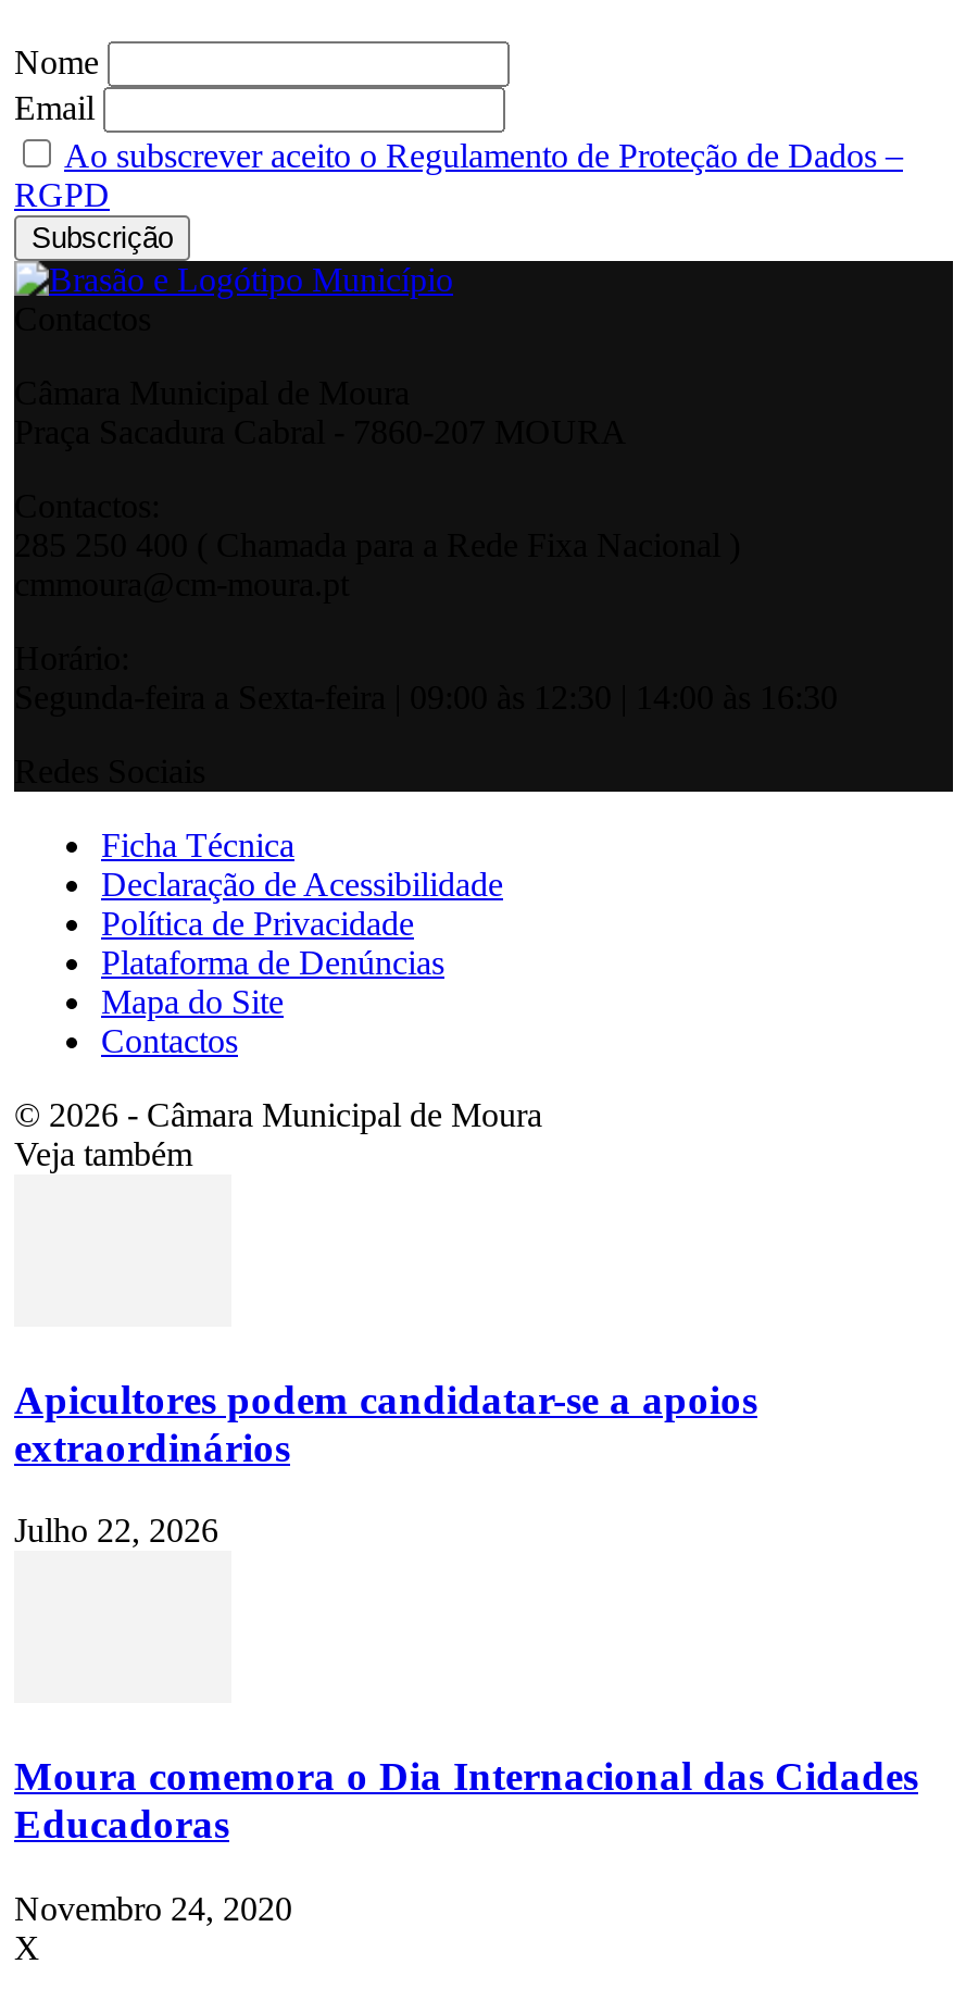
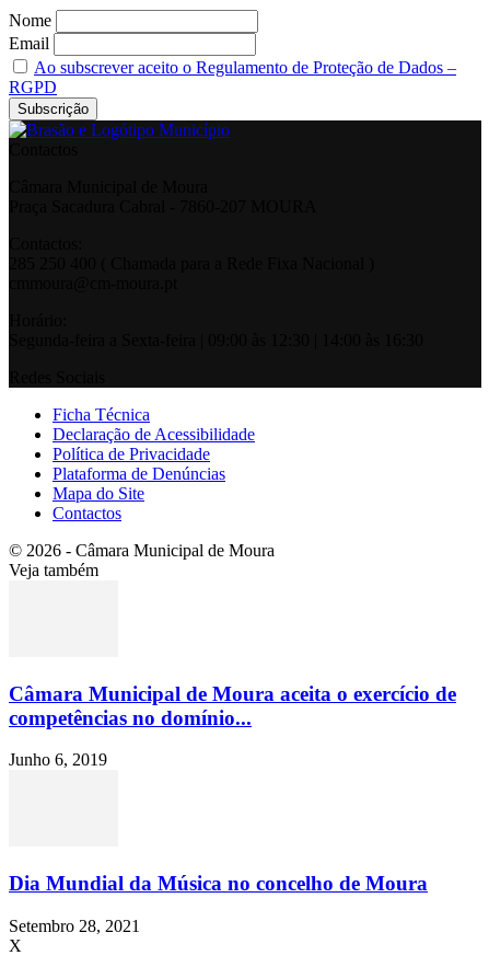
[14,1376,757,1469] Apicultores podem candidatar-se a apoios | extraordinários -> [9,682,456,729] Câmara Municipal de Moura aceita o exercício de | competências no domínio...
[14,1512,218,1549] Julho 22, 2026 -> [9,750,107,769] Junho 6, 2019
[14,1753,918,1847] Moura comemora o Dia Internacional das Cidades | Educadoras -> [9,872,428,895] Dia Mundial da Música no concelho de Moura
[14,1889,292,1926] Novembro 24, 2020 -> [9,916,140,935] Setembro 28, 2021

